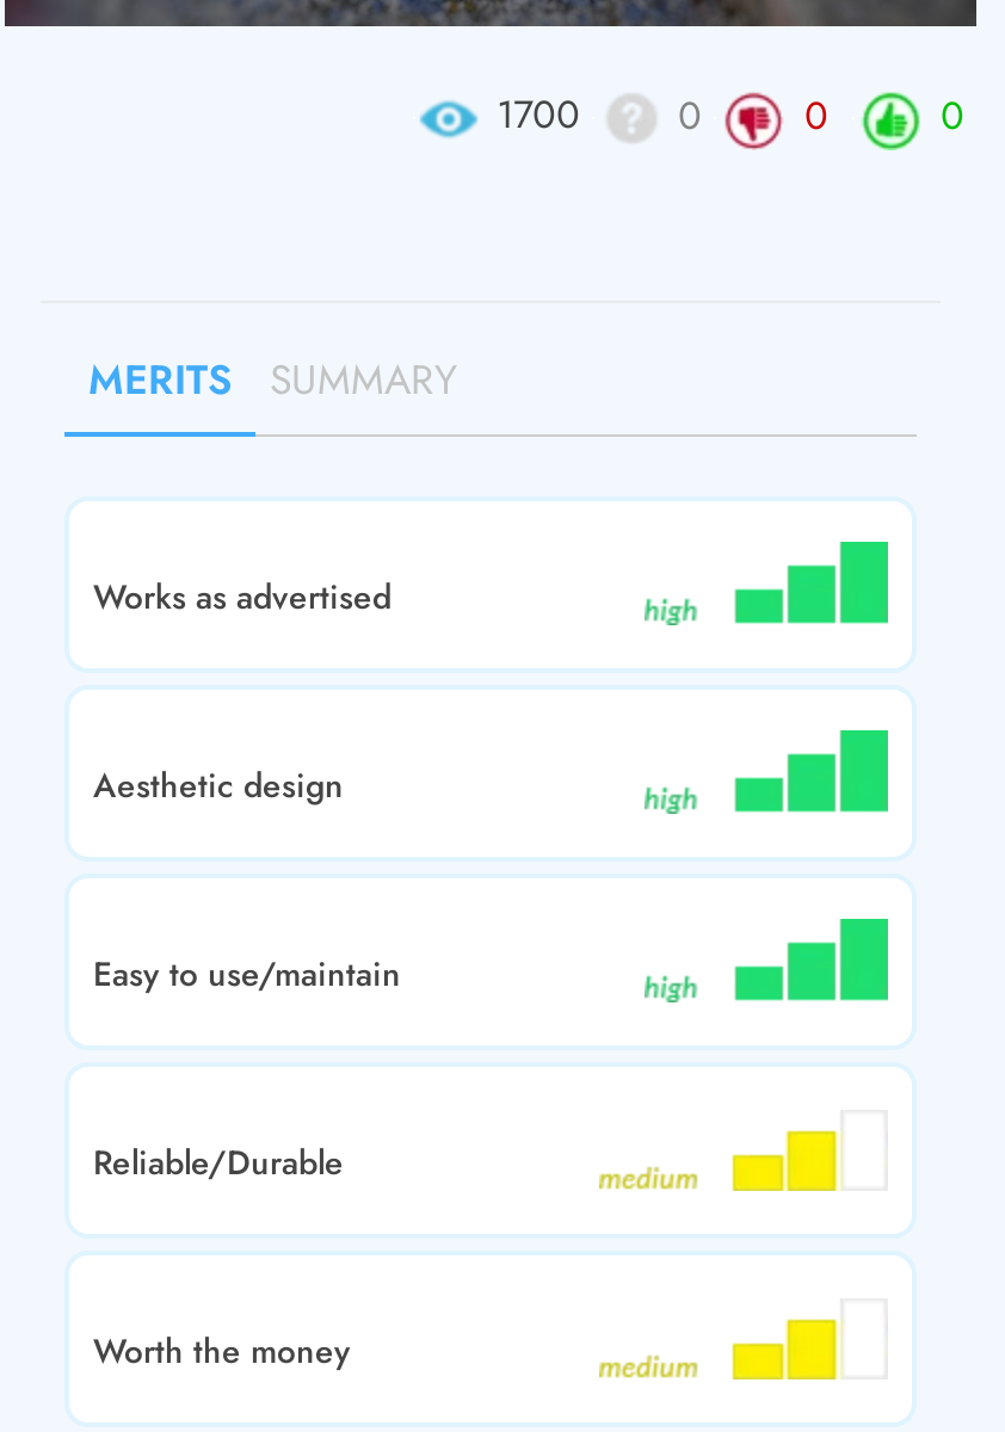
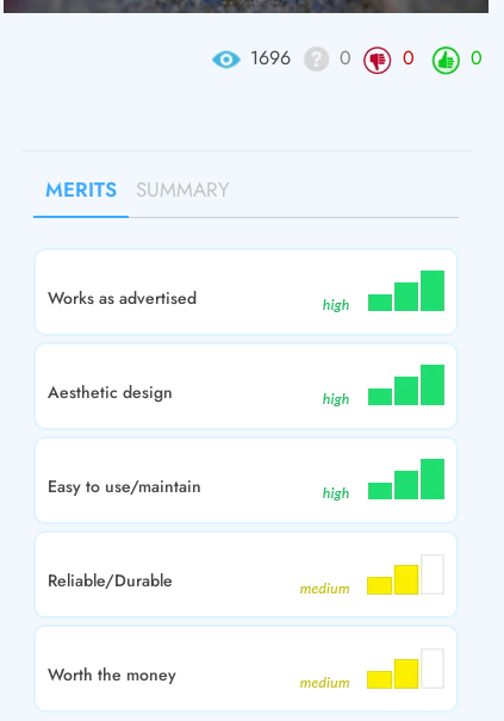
[485,87,965,142] 1700 0 0 0 -> [244,44,483,71] 1696 0 0 0

